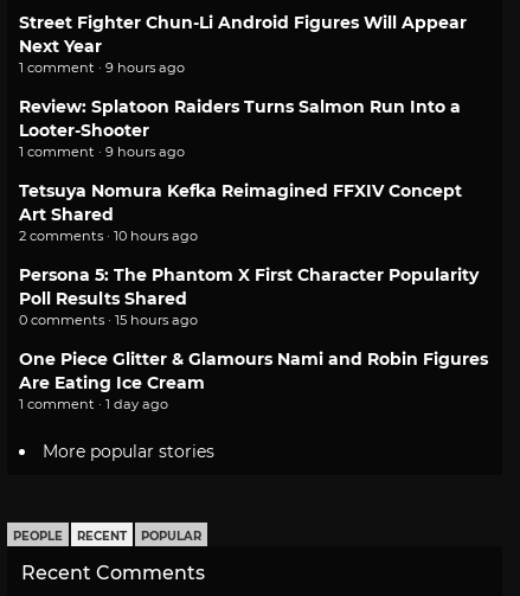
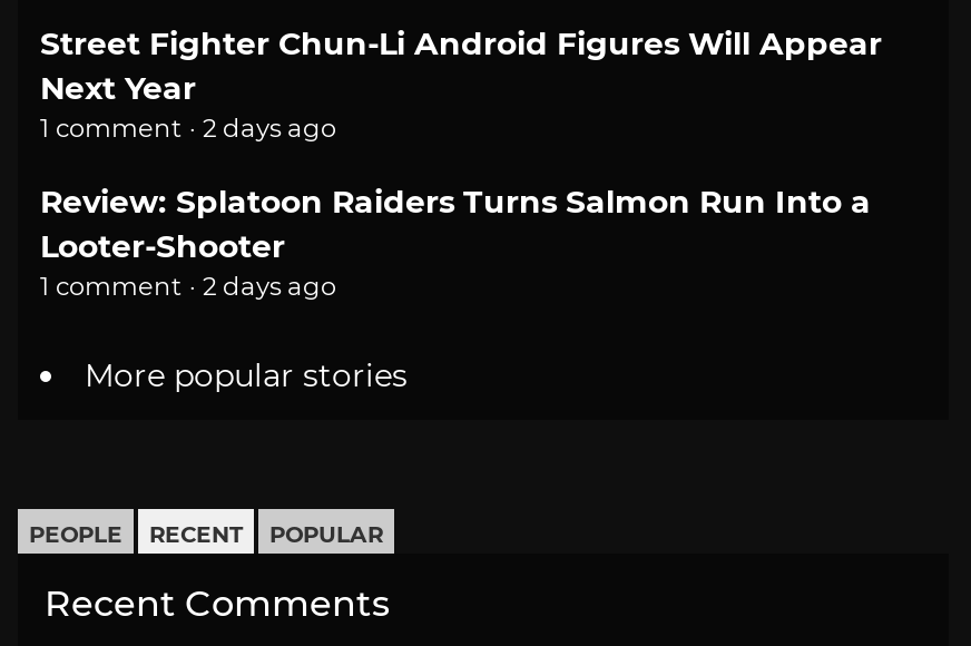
[19,59,185,76] 1 comment · 9 hours ago -> [40,113,336,144] 1 comment · 2 days ago
[19,143,488,412] 1 comment · 9 hours ago | Tetsuya Nomura Kefka Reimagined FFXIV Concept | Art Shared | 2 comments · 10 hours ago | Persona 5: The Phantom X First Character Popularity | Poll Results Shared | 0 comments · 15 hours ago | One Piece Glitter & Glamours Nami and Robin Figures | Are Eating Ice Cream | 1 comment · 1 day ago -> [40,271,336,302] 1 comment · 2 days ago

